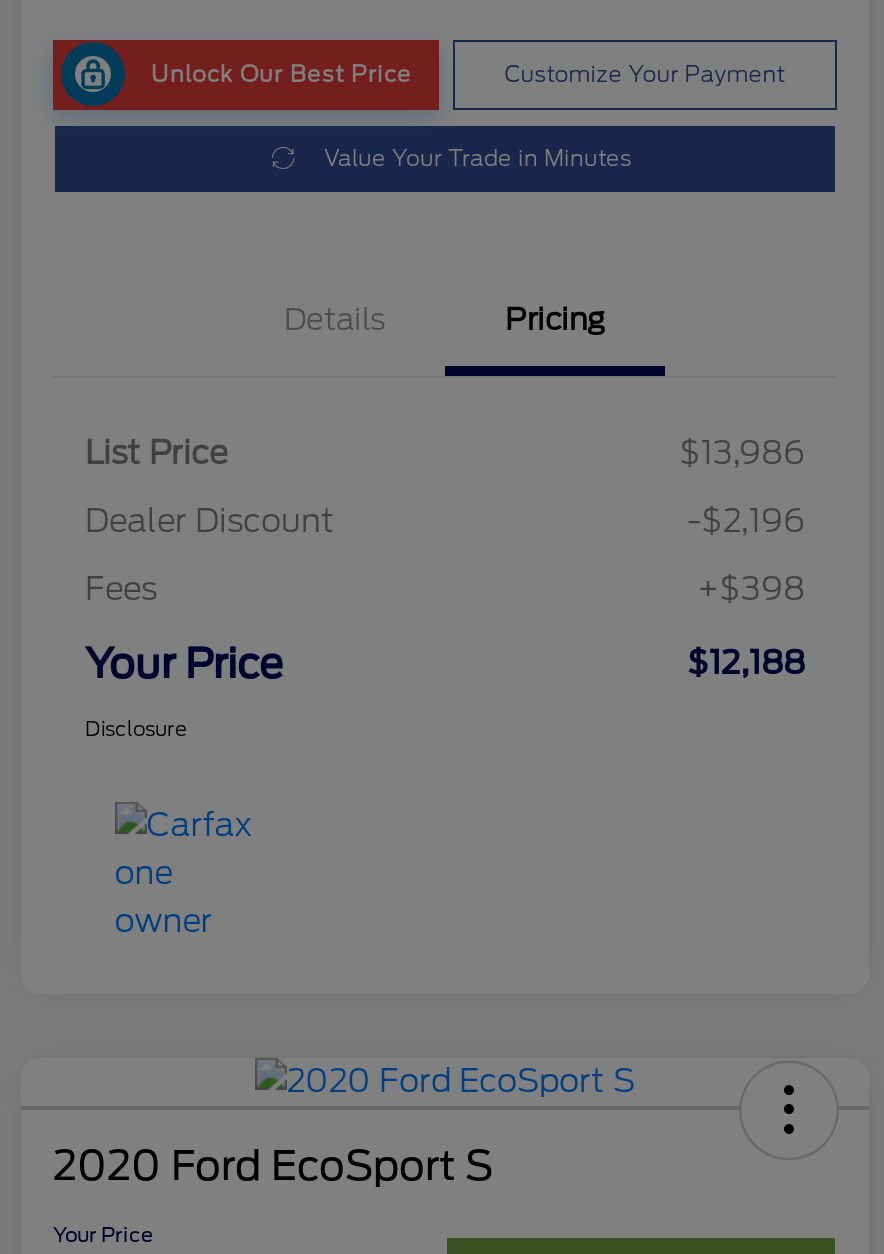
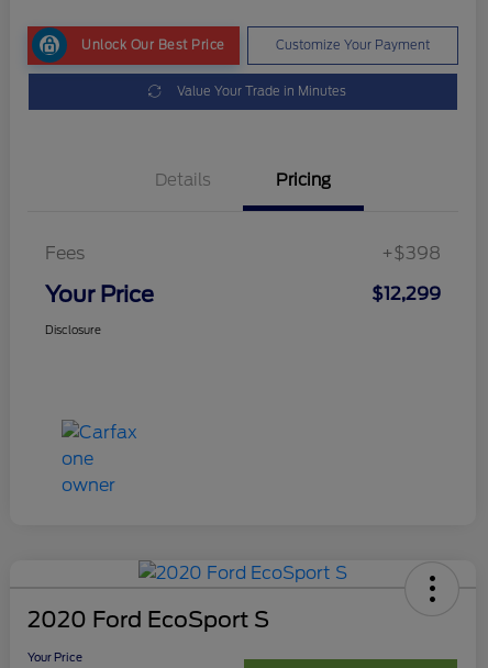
[85,434,805,540] List Price | $13,986 | Dealer Discount | -$2,196 -> none
moved [85,570,805,688] -> [45,243,441,307]: Fees | +$398 | Your Price
[687,644,805,682] $12,188 -> [371,283,441,304] $12,299
moved [85,716,187,740] -> [45,323,101,336]: Disclosure

